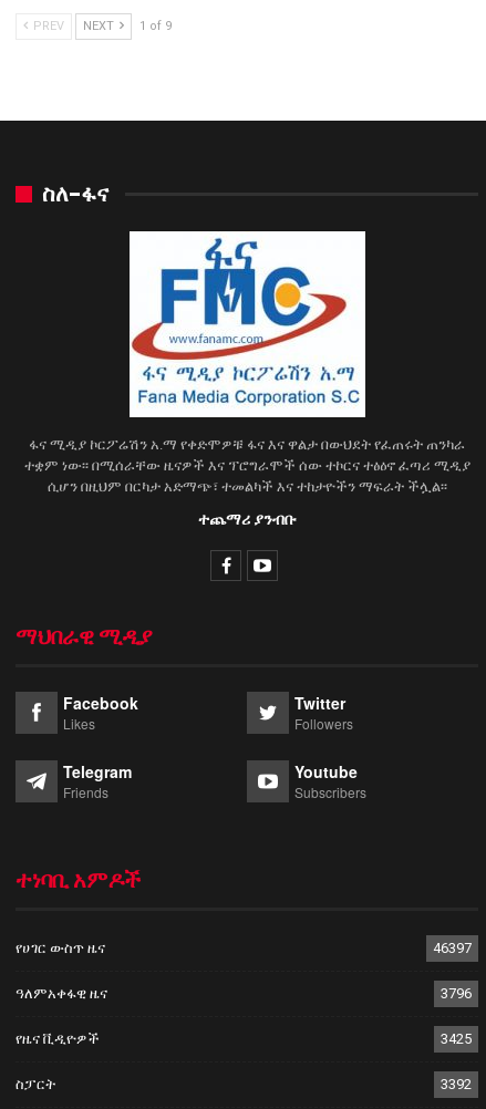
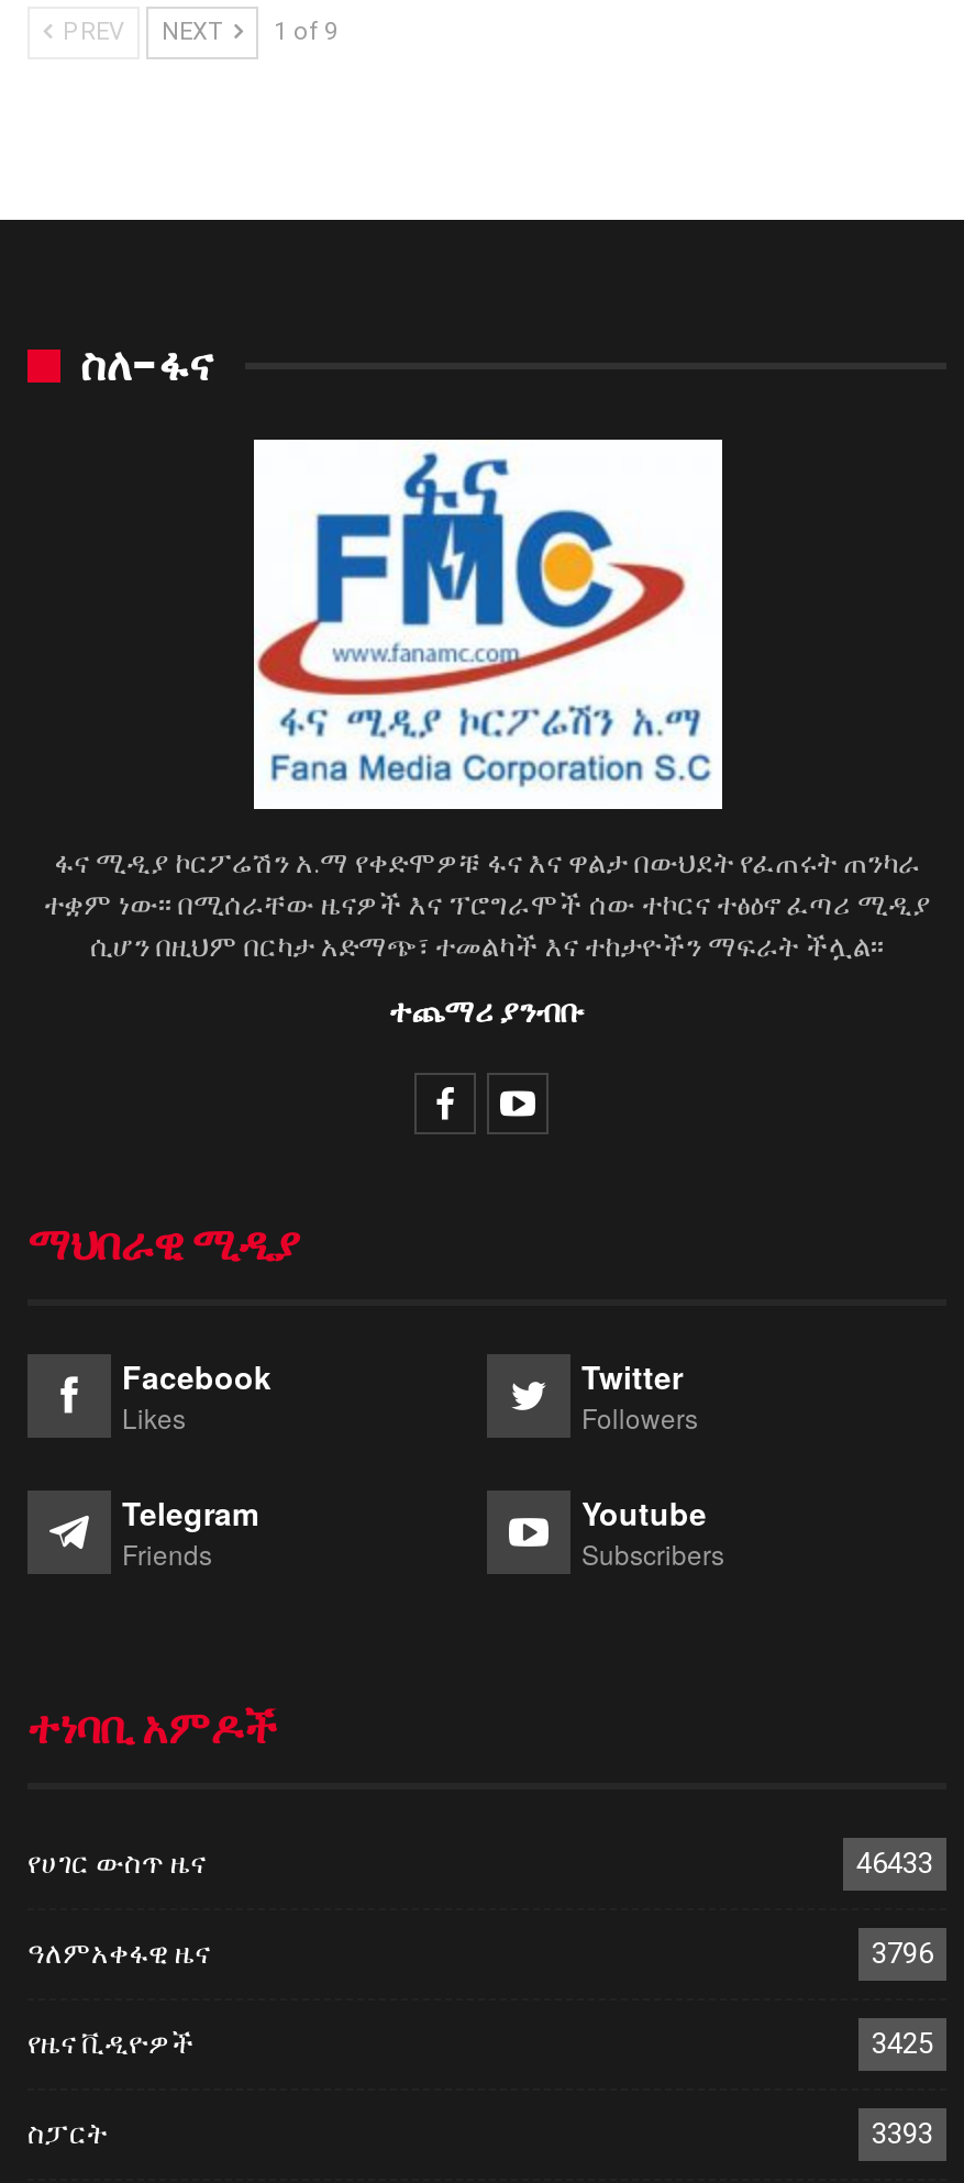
[433,939,472,956] 46397 -> [856,1846,933,1879] 46433
[441,1076,472,1092] 3392 -> [872,2117,933,2150] 3393

